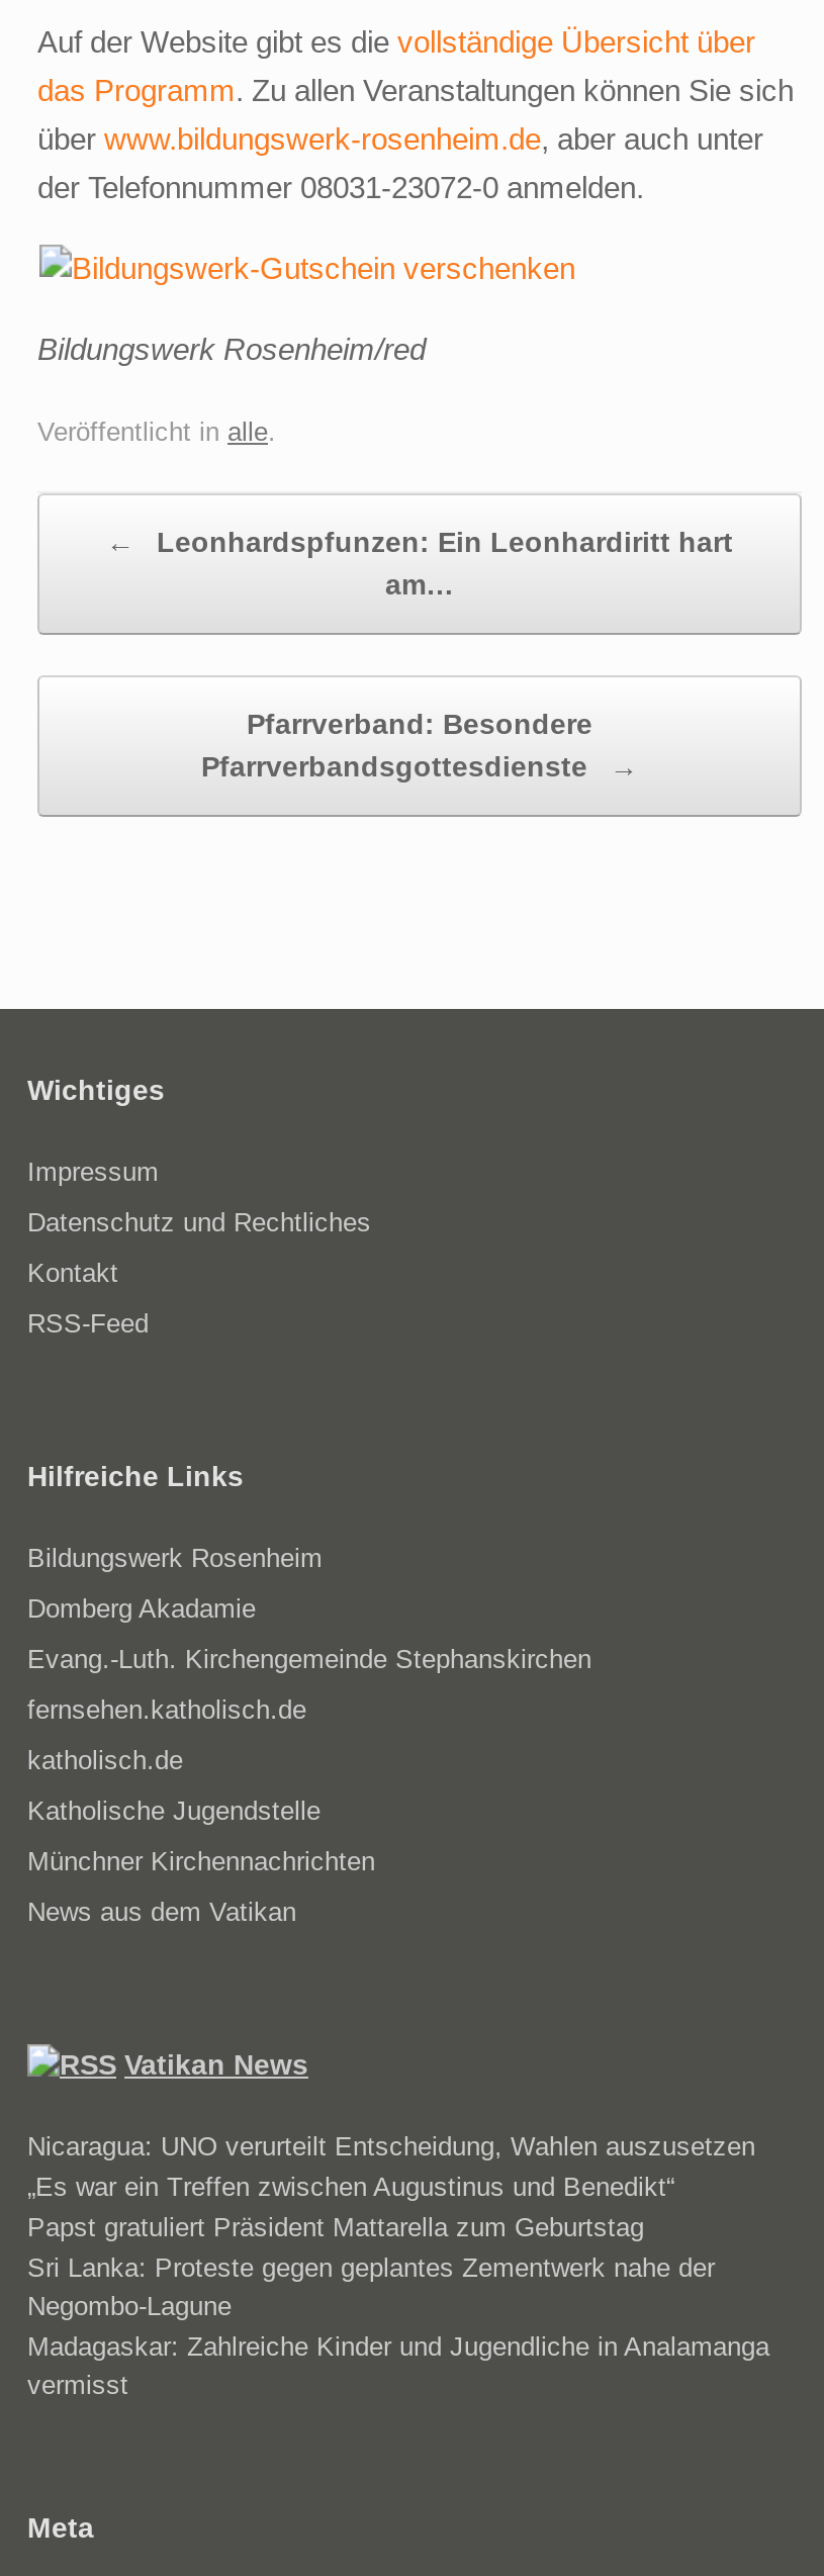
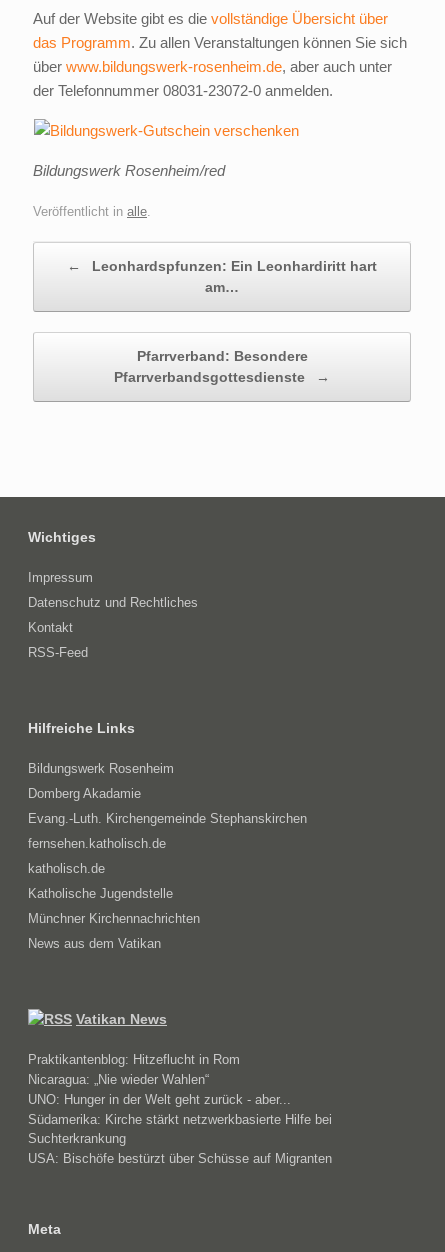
[27,2132,769,2401] Nicaragua: UNO verurteilt Entscheidung, Wahlen auszusetzen | „Es war ein Treffen zwischen Augustinus und Benedikt“ | Papst gratuliert Präsident Mattarella zum Geburtstag | Sri Lanka: Proteste gegen geplantes Zementwerk nahe der | Negombo-Lagune | Madagaskar: Zahlreiche Kinder und Jugendliche in Analamanga | vermisst -> [28,1052,332,1166] Praktikantenblog: Hitzeflucht in Rom | Nicaragua: „Nie wieder Wahlen“ | UNO: Hunger in der Welt geht zurück - aber... | Südamerika: Kirche stärkt netzwerkbasierte Hilfe bei | Suchterkrankung | USA: Bischöfe bestürzt über Schüsse auf Migranten

